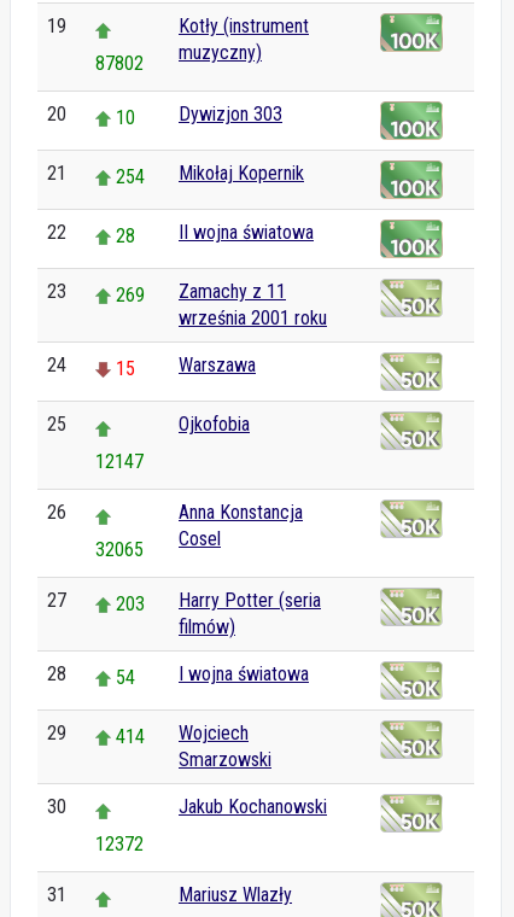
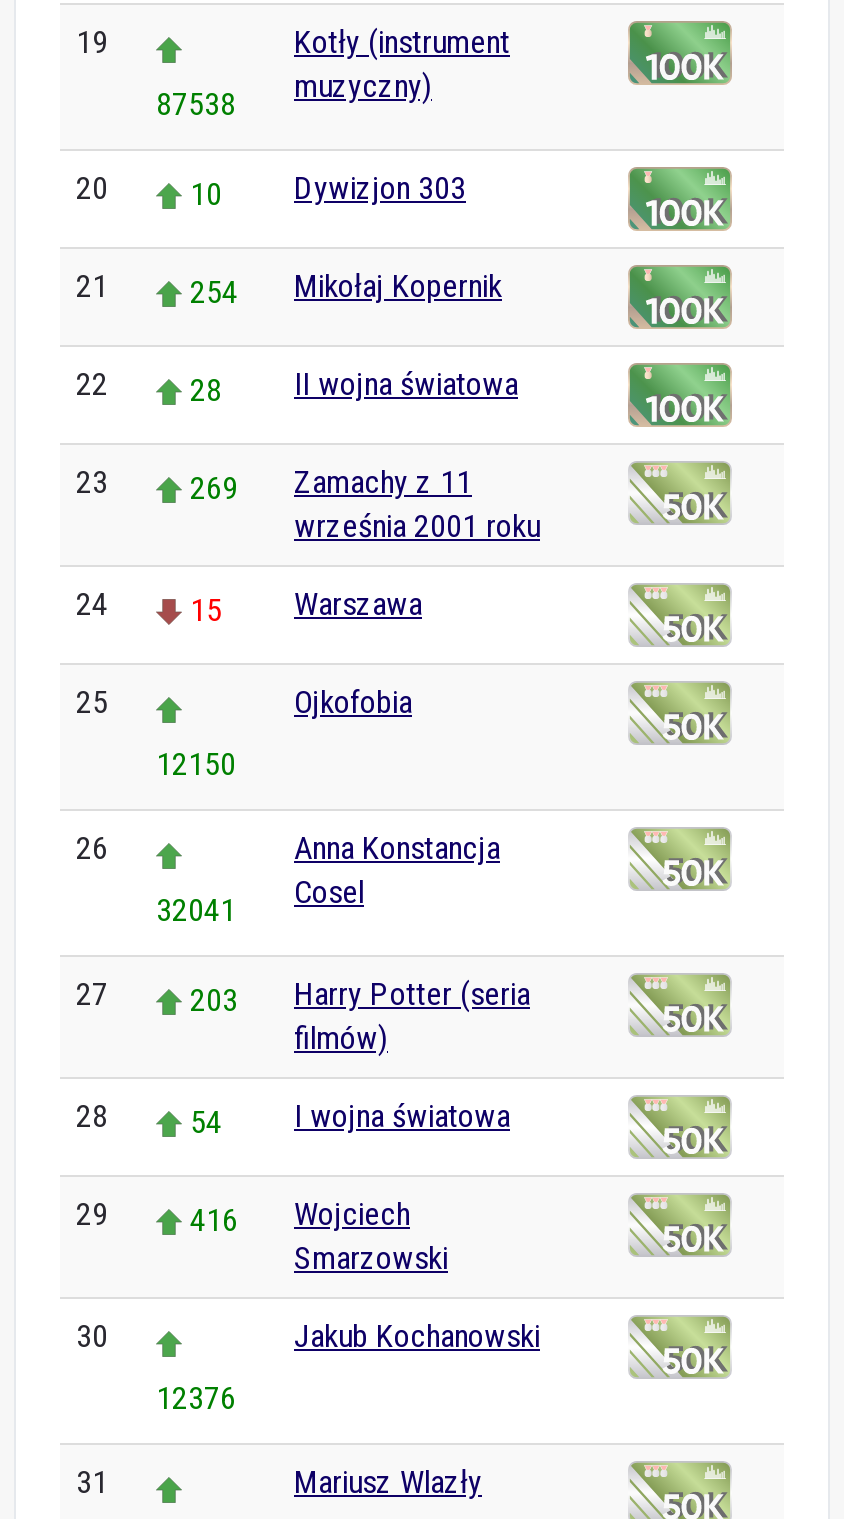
[95,41,262,75] 87802 muzyczny) -> [156,67,432,123] 87538 muzyczny)
[95,450,144,473] 12147 -> [156,745,236,783] 12150
[95,527,221,561] 32065 Cosel -> [156,873,364,929] 32041 Cosel
[47,722,249,748] 29 414 Wojciech -> [76,1195,410,1239] 29 416 Wojciech
[95,833,144,855] 12372 -> [156,1379,236,1417] 12376

